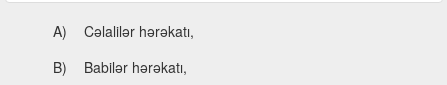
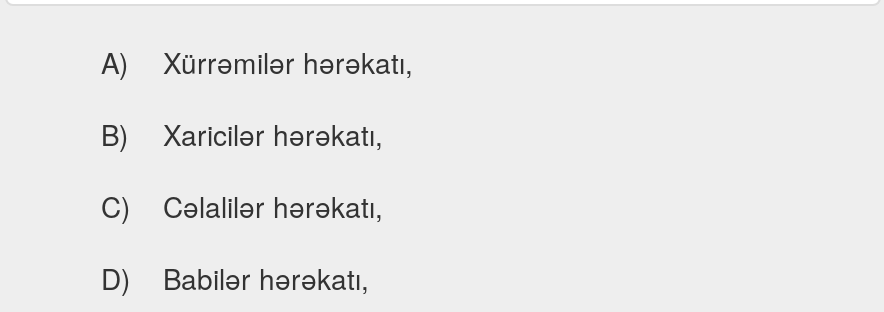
none -> [101,42,413,226] Xürrəmilər hərəkatı, | B) | Xaricilər hərəkatı, | C)
[53,57,67,77] B) -> [101,258,131,298] D)

